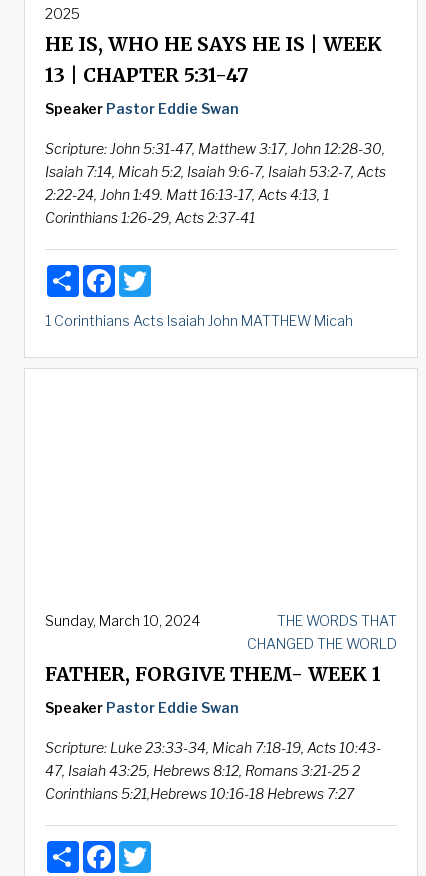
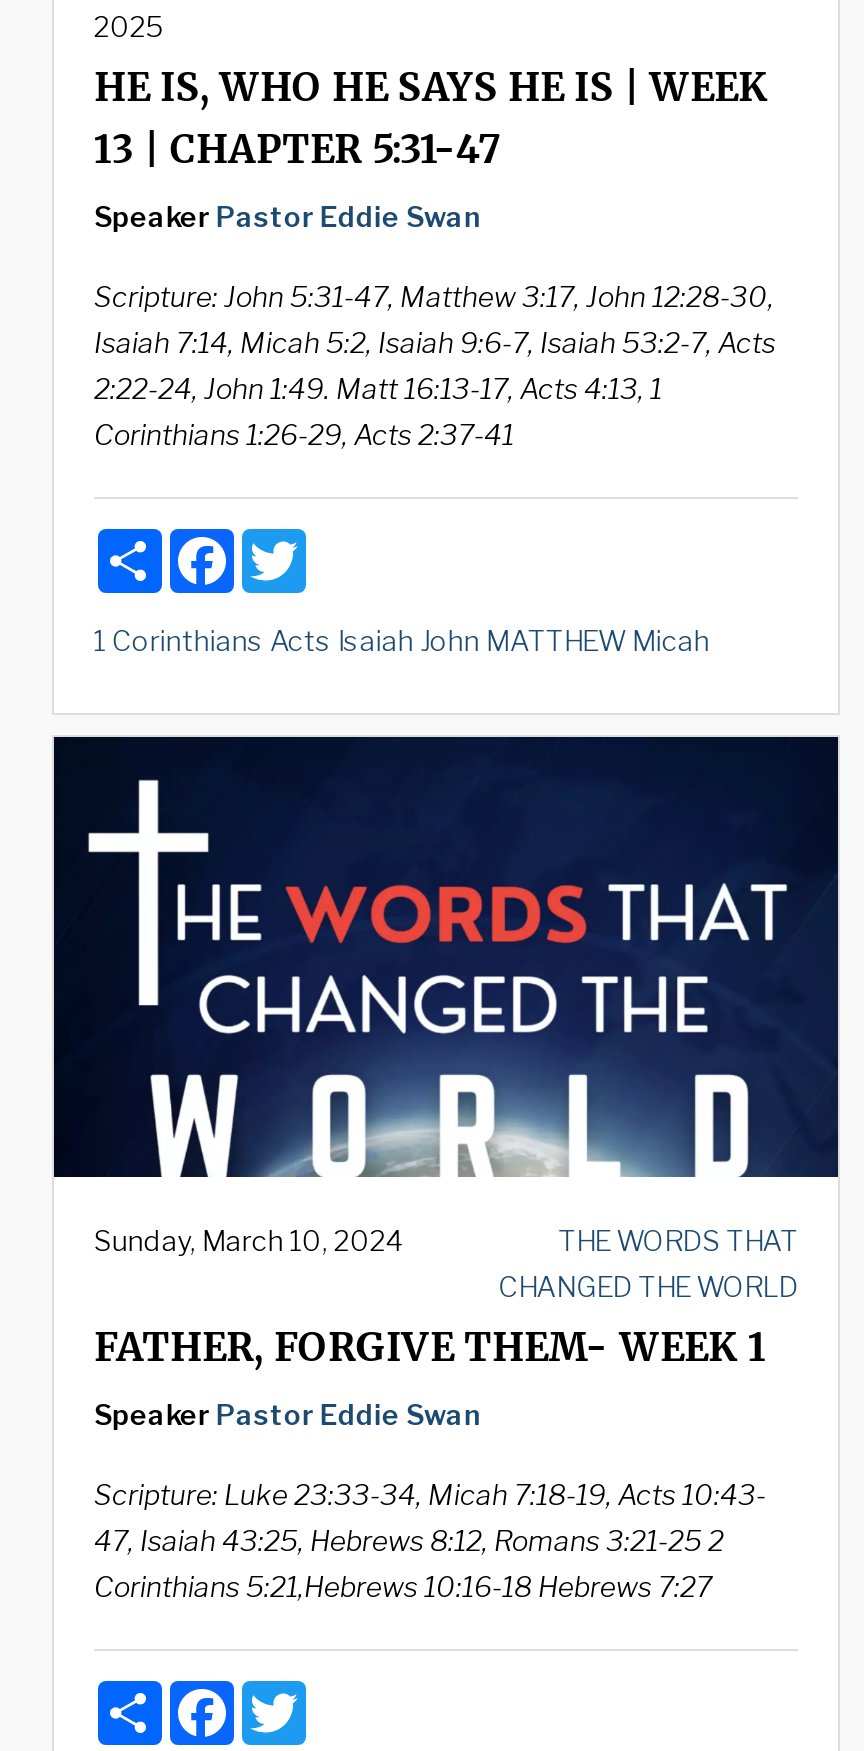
none -> [52,735,840,1179] [image]

